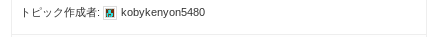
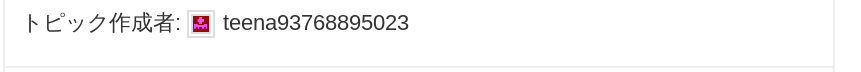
[20,6,205,18] トピック作成者: kobykenyon5480 -> [21,11,409,35] トピック作成者: teena93768895023

